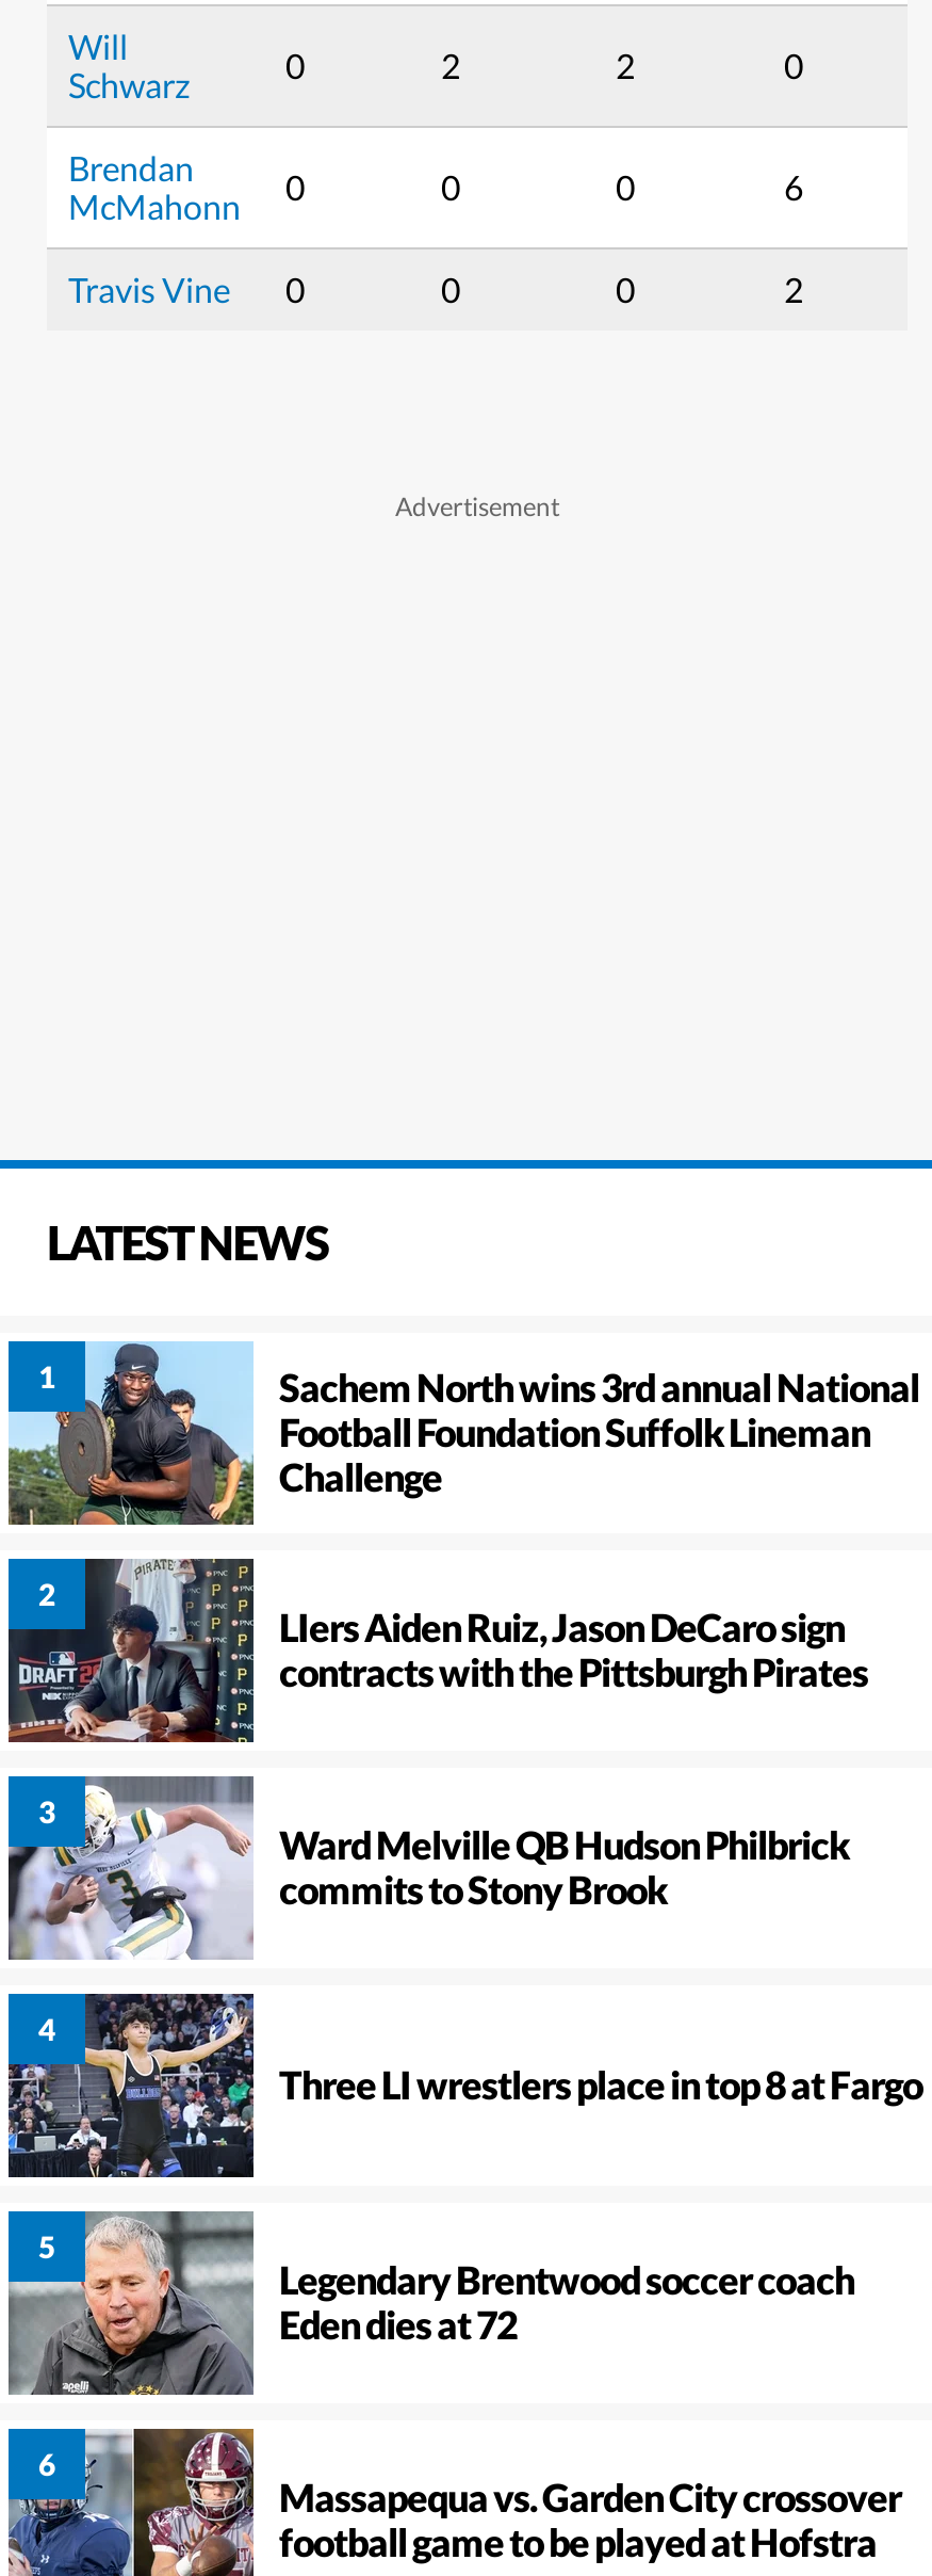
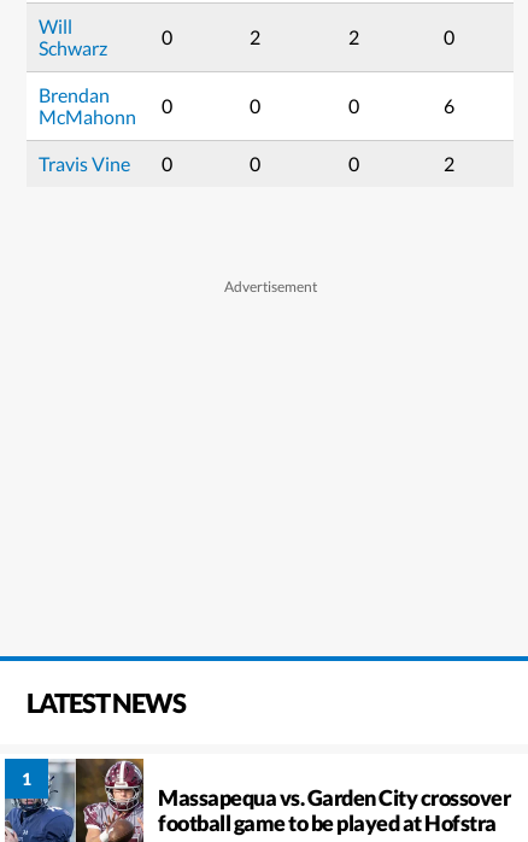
[9,1341,919,1695] [image] | Sachem North wins 3rd annual National | Football Foundation Suffolk Lineman | Challenge | LIers Aiden Ruiz, Jason DeCaro sign | contracts with the Pittsburgh Pirates -> none
[6,1557,254,1744] [image] -> none
[6,1774,849,1962] [image] | Ward Melville QB Hudson Philbrick | commits to Stony Brook -> none
[6,1992,922,2179] [image] | Three LI wrestlers place in top 8 at Fargo -> none
[6,2209,854,2397] [image] | Legendary Brentwood soccer coach | Eden dies at 72 -> none

